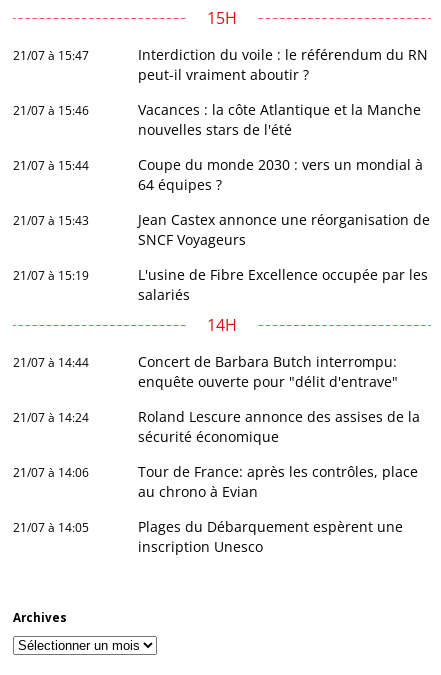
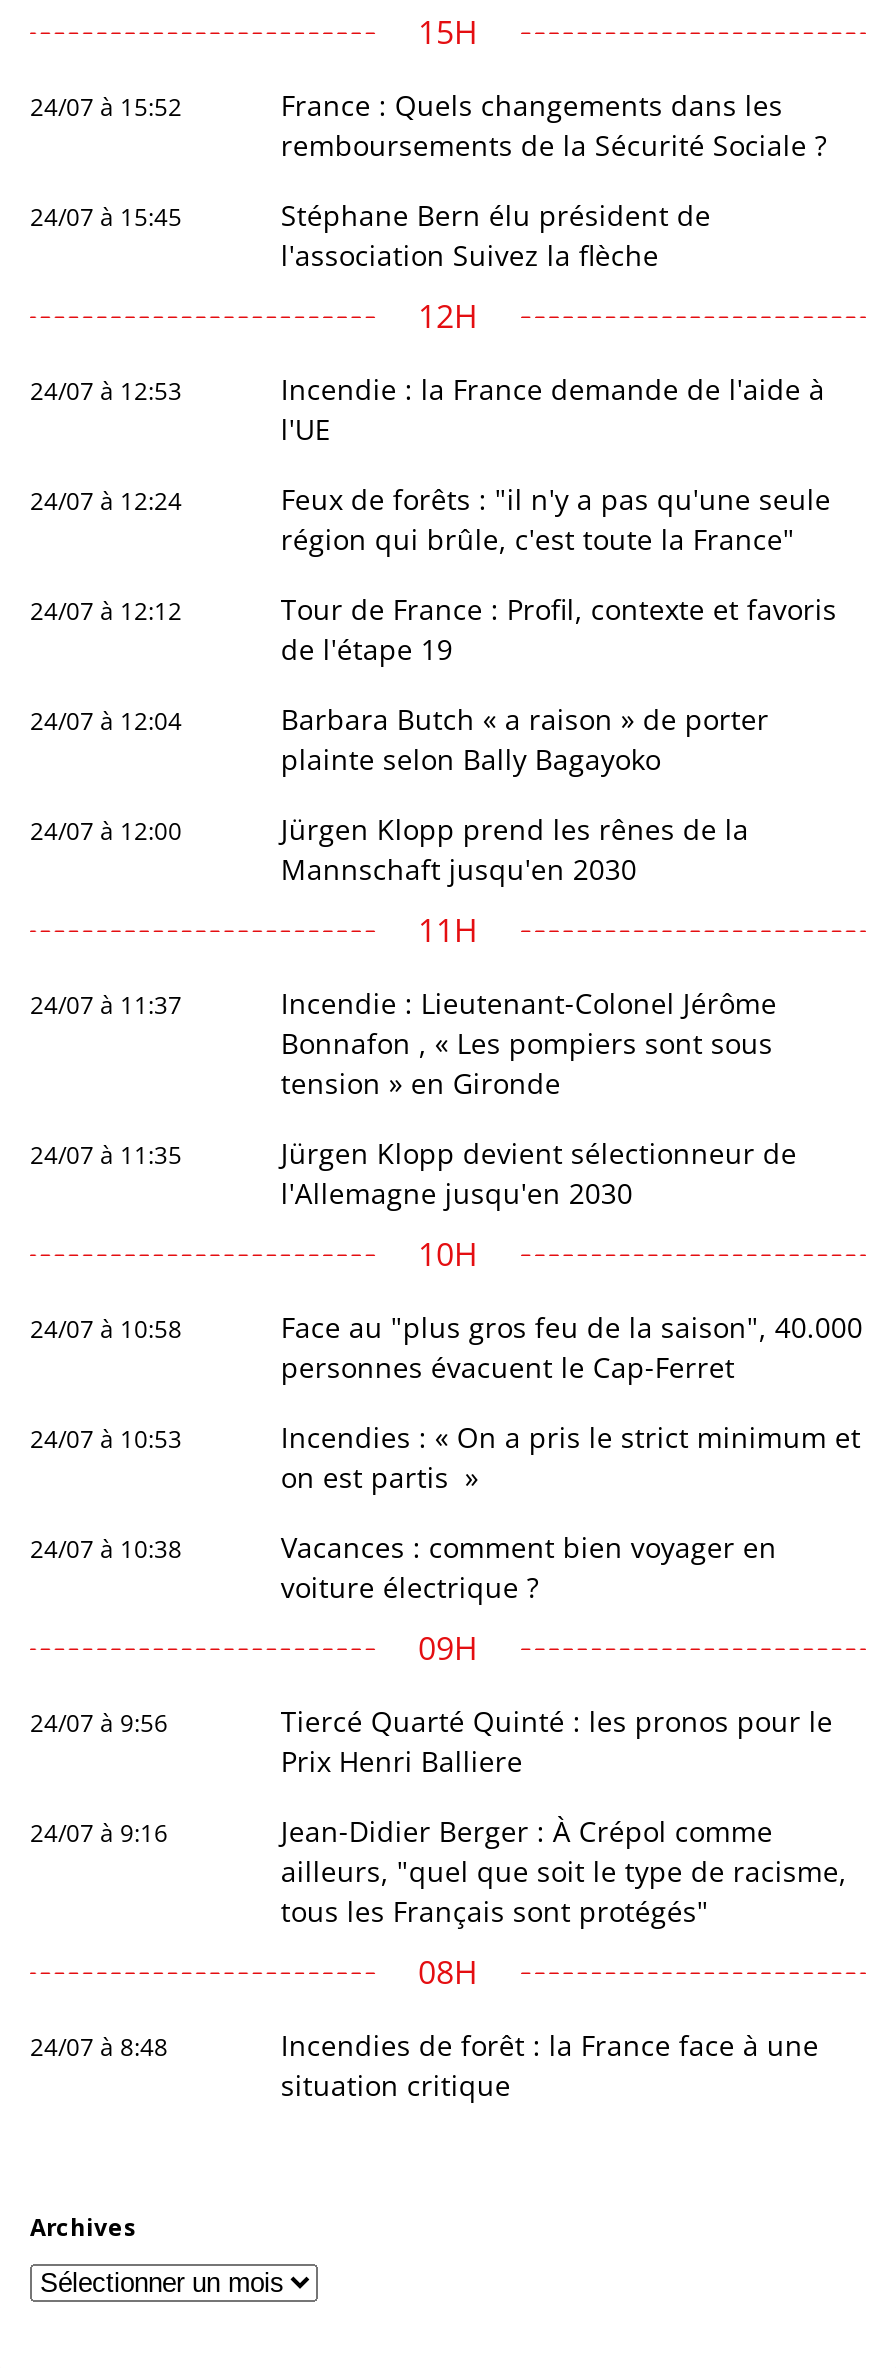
[13,45,430,556] 21/07 à 15:47 | Interdiction du voile : le référendum du RN | peut-il vraiment aboutir ? | 21/07 à 15:46 | Vacances : la côte Atlantique et la Manche | nouvelles stars de l'été | 21/07 à 15:44 | Coupe du monde 2030 : vers un mondial à | 64 équipes ? | 21/07 à 15:43 | Jean Castex annonce une réorganisation de | SNCF Voyageurs | 21/07 à 15:19 | L'usine de Fibre Excellence occupée par les | salariés | 14H | 21/07 à 14:44 | Concert de Barbara Butch interrompu: | enquête ouverte pour "délit d'entrave" | 21/07 à 14:24 | Roland Lescure annonce des assises de la | sécurité économique | 21/07 à 14:06 | Tour de France: après les contrôles, place | au chrono à Evian | 21/07 à 14:05 | Plages du Débarquement espèrent une | inscription Unesco -> [30,86,863,2104] 24/07 à 15:52 | France : Quels changements dans les | remboursements de la Sécurité Sociale ? | 24/07 à 15:45 | Stéphane Bern élu président de | l'association Suivez la flèche | 12H | 24/07 à 12:53 | Incendie : la France demande de l'aide à | l'UE | 24/07 à 12:24 | Feux de forêts : "il n'y a pas qu'une seule | région qui brûle, c'est toute la France" | 24/07 à 12:12 | Tour de France : Profil, contexte et favoris | de l'étape 19 | 24/07 à 12:04 | Barbara Butch « a raison » de porter | plainte selon Bally Bagayoko | 24/07 à 12:00 | Jürgen Klopp prend les rênes de la | Mannschaft jusqu'en 2030 | 11H | 24/07 à 11:37 | Incendie : Lieutenant-Colonel Jérôme | Bonnafon , « Les pompiers sont sous | tension » en Gironde | 24/07 à 11:35 | Jürgen Klopp devient sélectionneur de | l'Allemagne jusqu'en 2030 | 10H | 24/07 à 10:58 | Face au "plus gros feu de la saison", 40.000 | personnes évacuent le Cap-Ferret | 24/07 à 10:53 | Incendies : « On a pris le strict minimum et | on est partis » | 24/07 à 10:38 | Vacances : comment bien voyager en | voiture électrique ? | 09H | 24/07 à 9:56 | Tiercé Quarté Quinté : les pronos pour le | Prix Henri Balliere | 24/07 à 9:16 | Jean-Didier Berger : À Crépol comme | ailleurs, "quel que soit le type de racisme, | tous les Français sont protégés" | 08H | 24/07 à 8:48 | Incendies de forêt : la France face à une | situation critique

